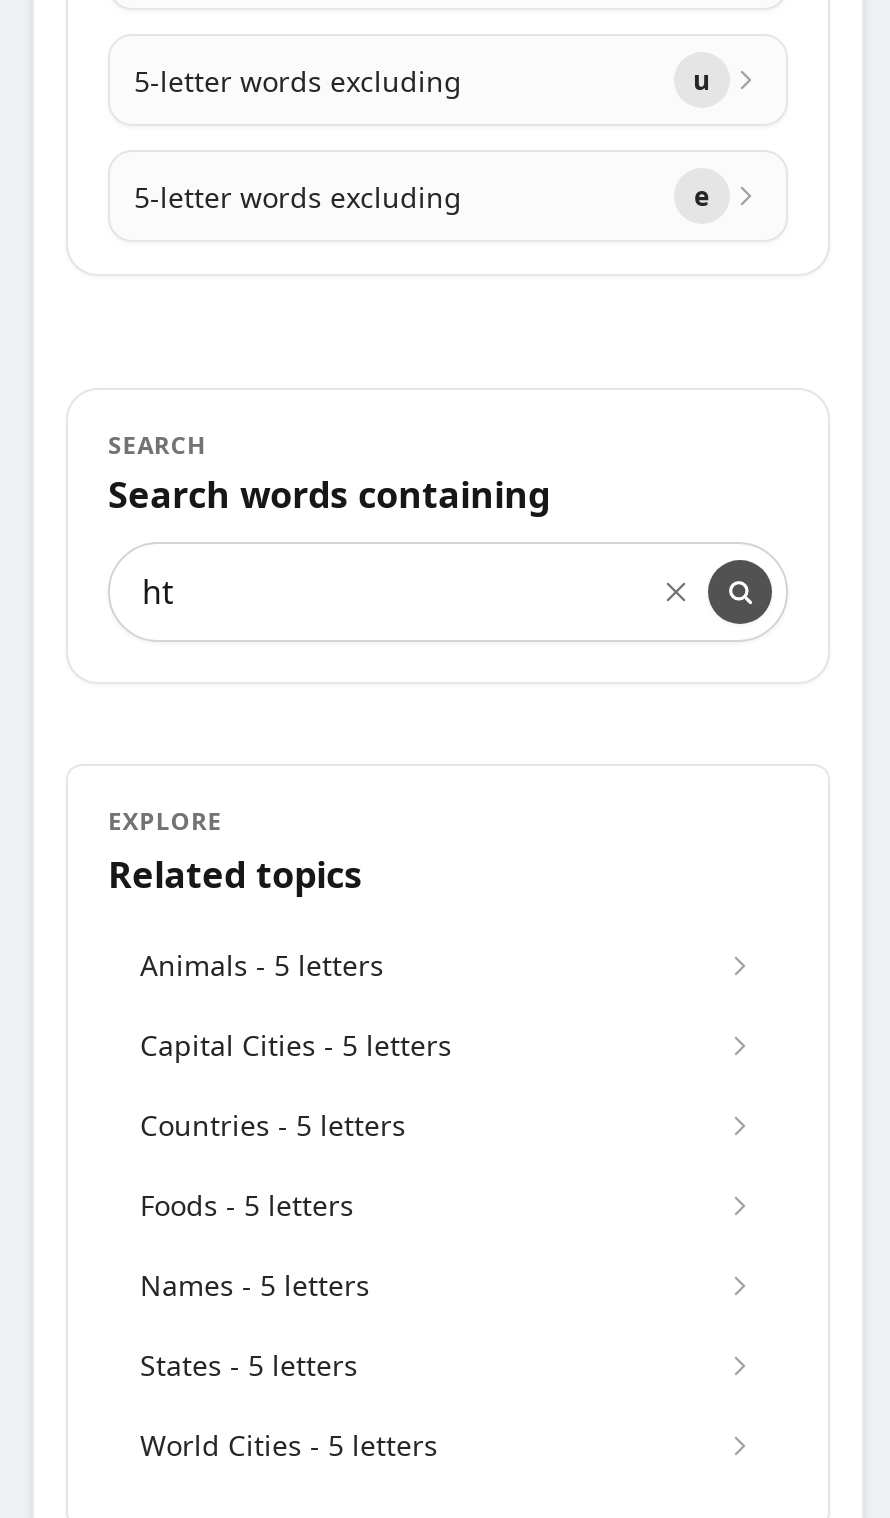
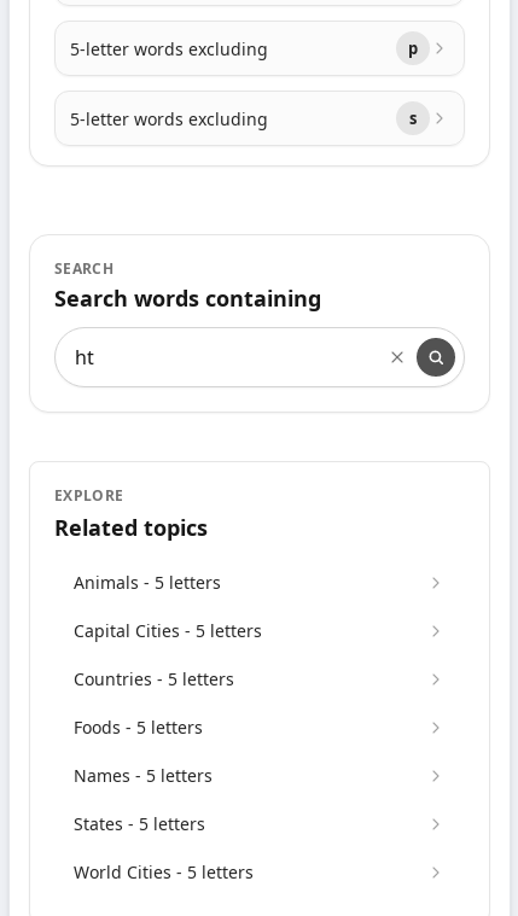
[693,61,711,97] u -> [408,37,418,59] p
[694,177,710,213] e -> [409,107,417,129] s

